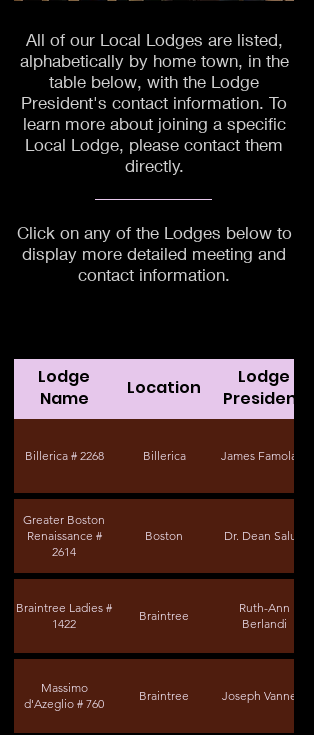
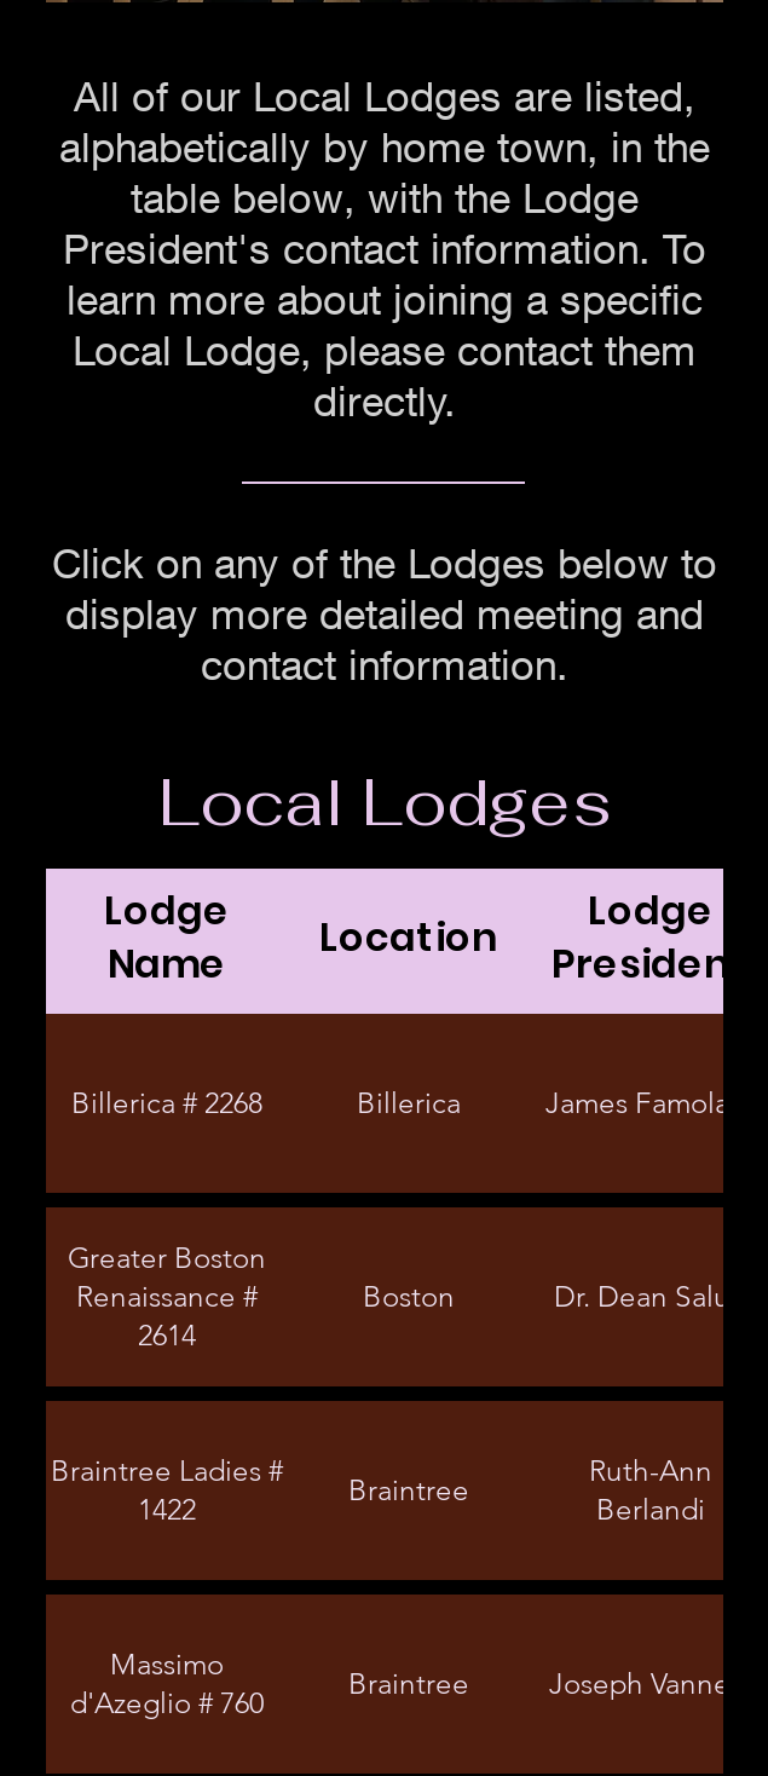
none -> [158,760,611,845] Local Lodges

